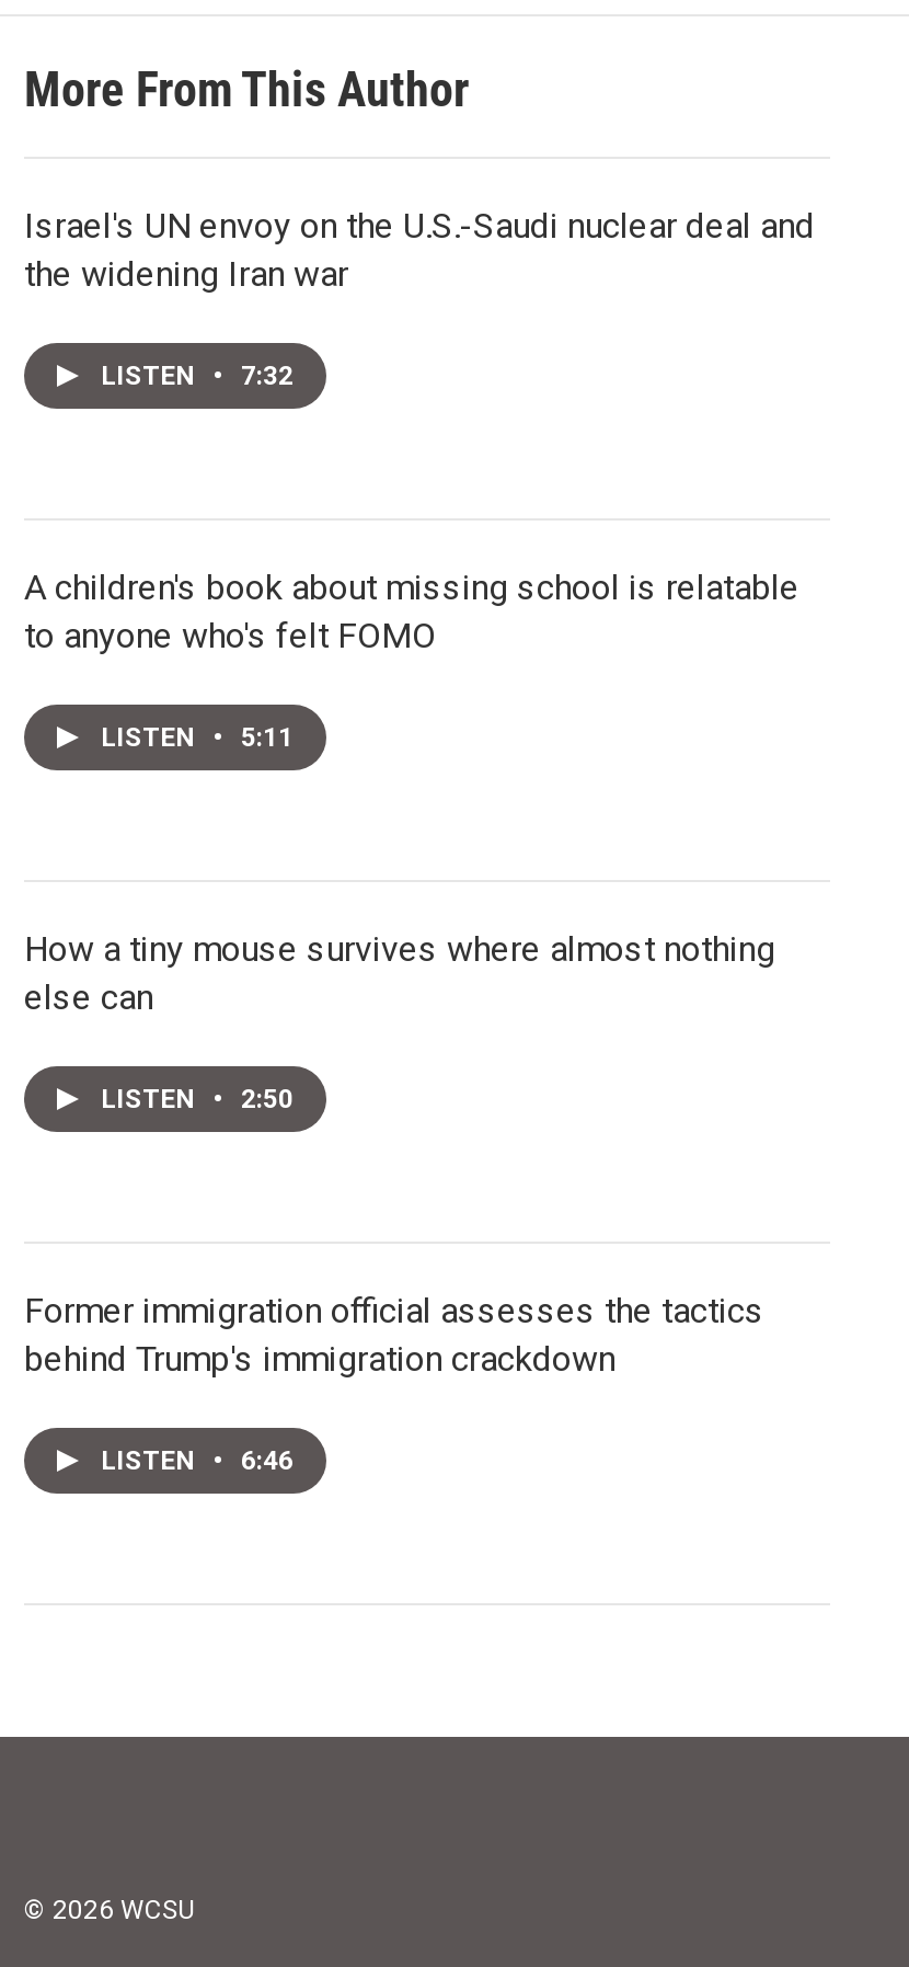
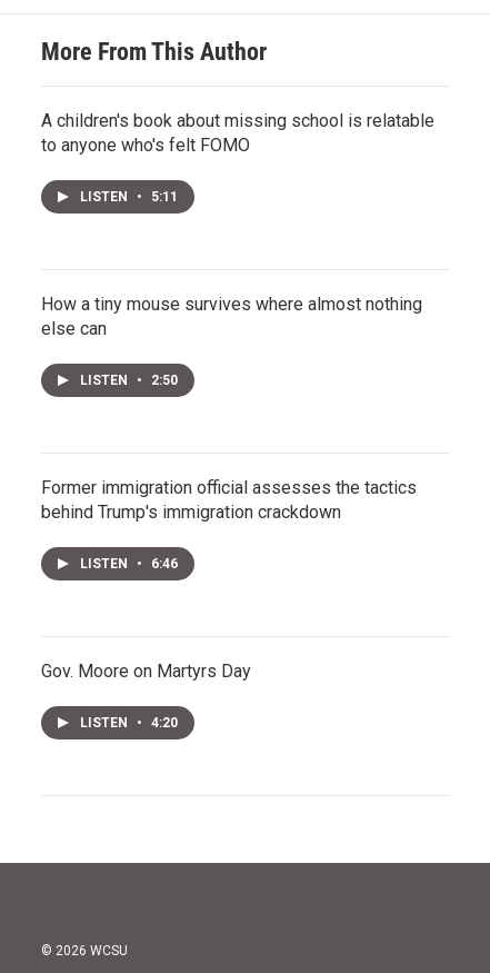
[24,205,815,391] Israel's UN envoy on the U.S.-Saudi nuclear deal and | the widening Iran war | LISTEN • 7:32 -> none
moved [24,567,799,1476] -> [41,110,434,572]: A children's book about missing school is relatable | to anyone who's felt FOMO | LISTEN • 5:11 | ... | behind Trump's immigration crackdown | LISTEN • 6:46
none -> [41,661,251,731] Gov. Moore on Martyrs Day | LISTEN • 4:20

